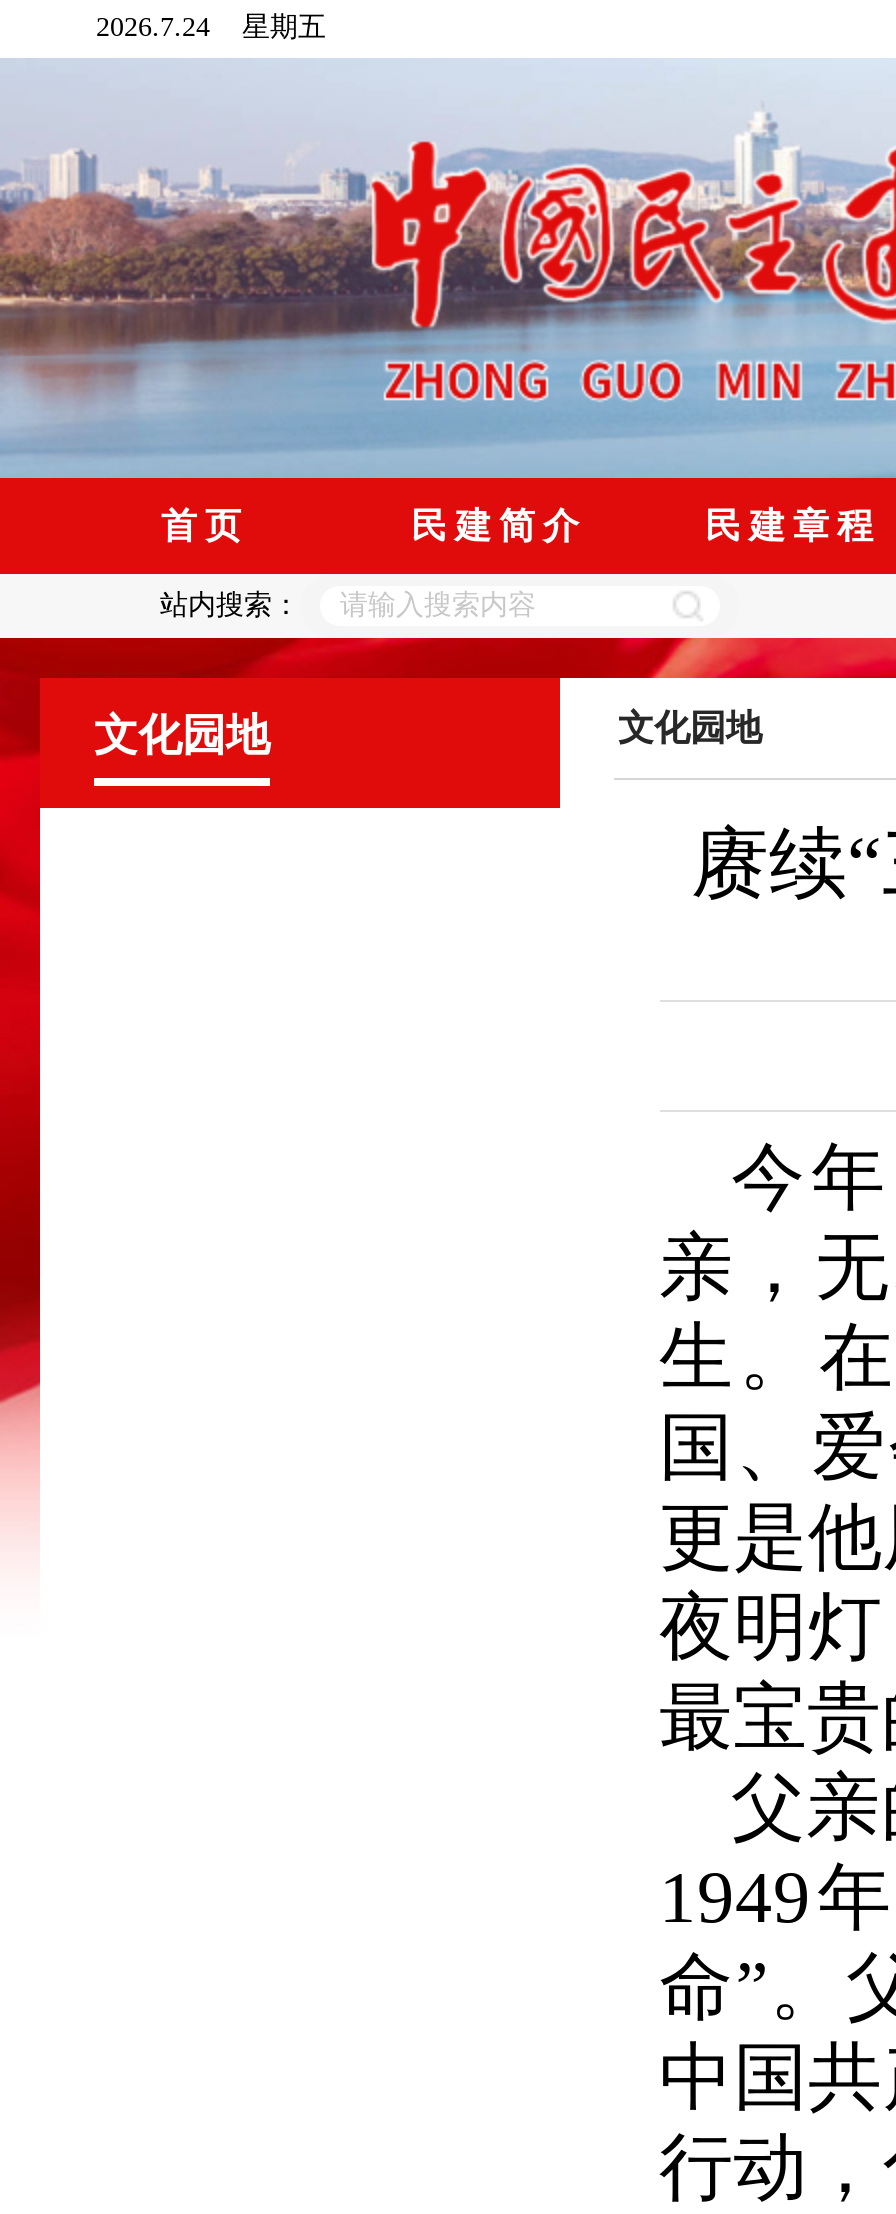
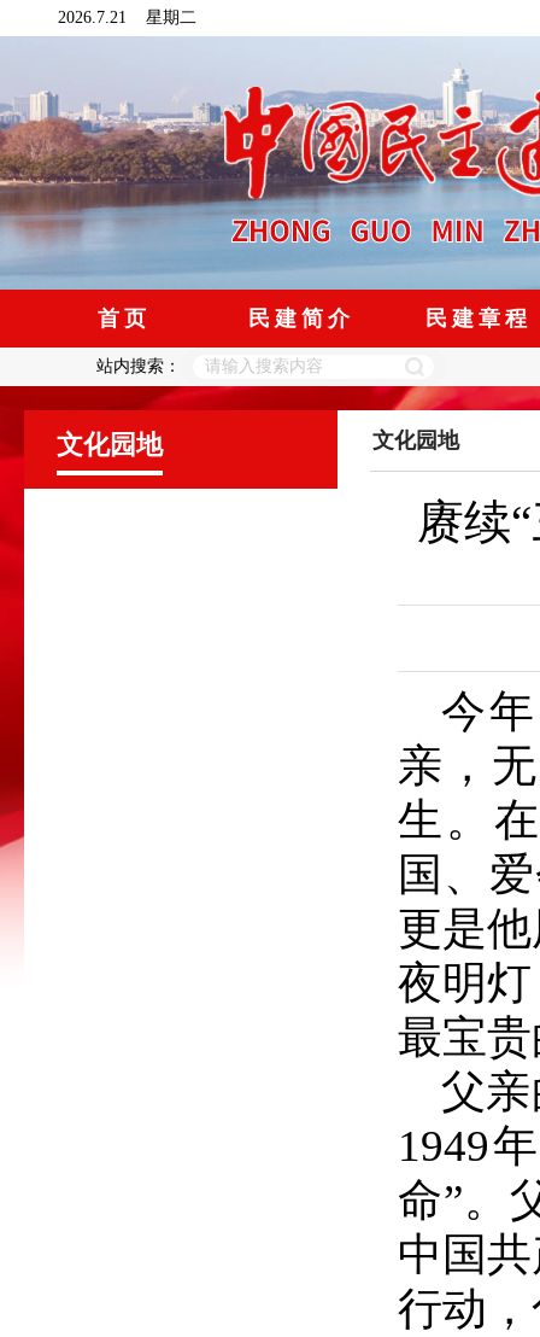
[96,12,342,42] 2026.7.24 星期五 -> [58,8,206,27] 2026.7.21 星期二

